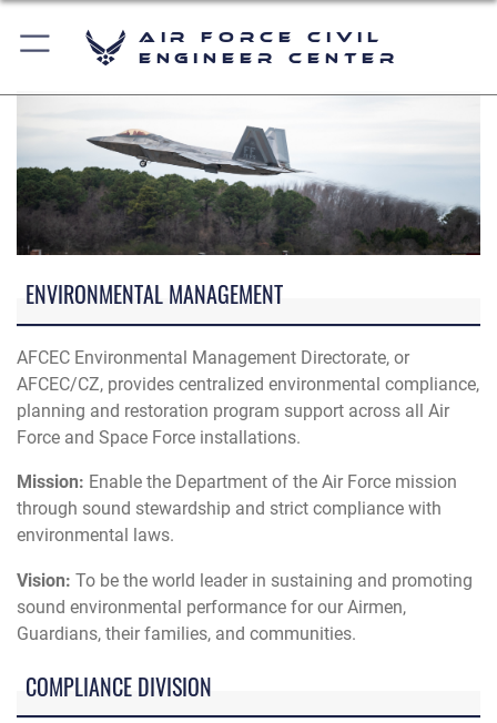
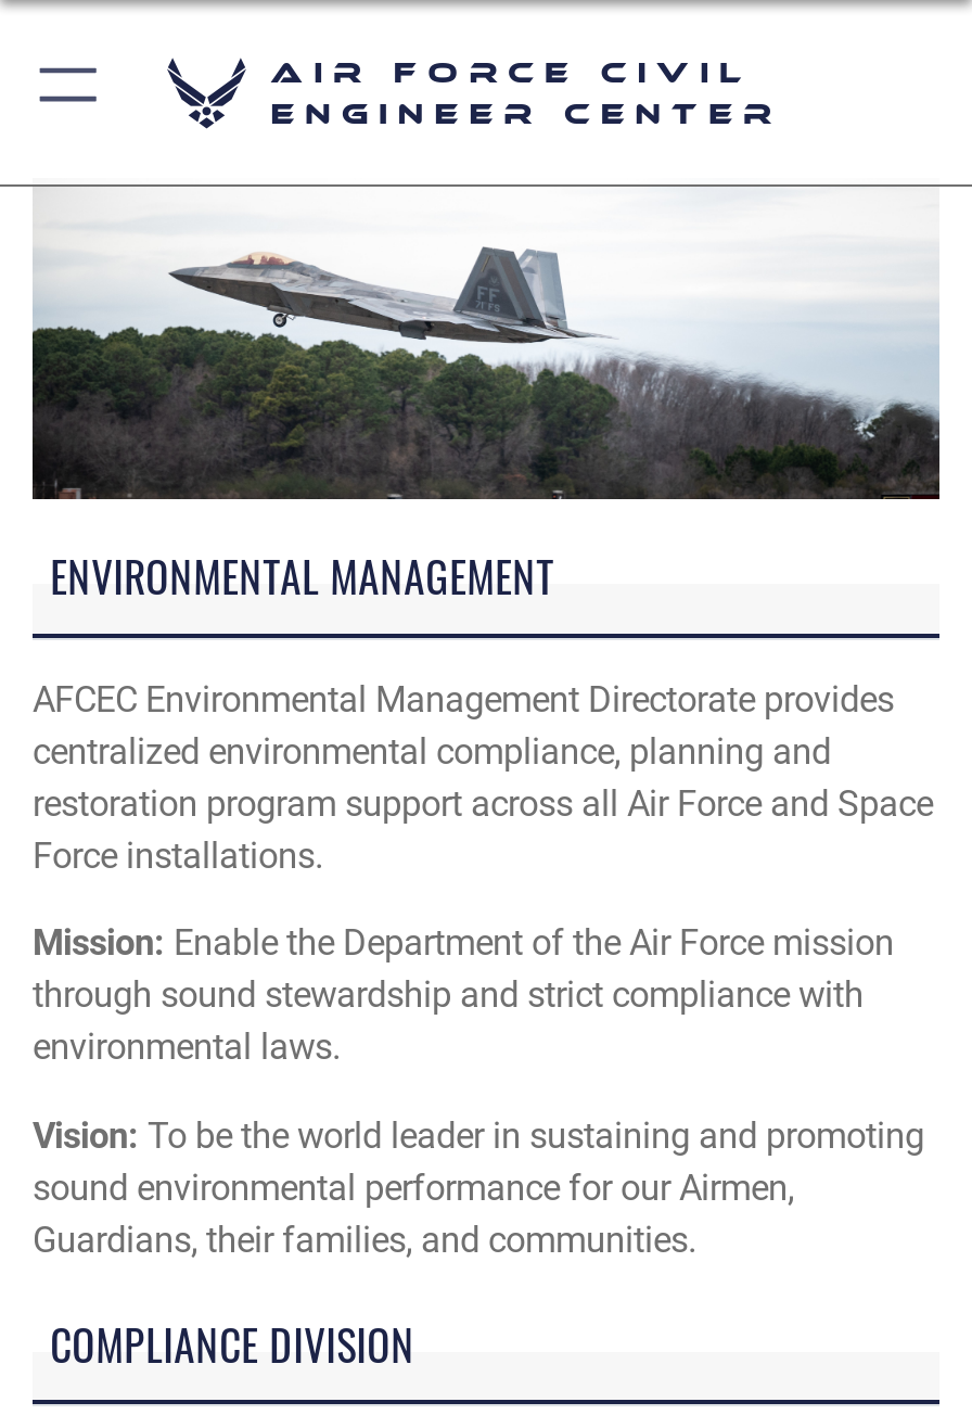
[17,347,479,448] AFCEC Environmental Management Directorate, or | AFCEC/CZ, provides centralized environmental compliance, | planning and restoration program support across all Air | Force and Space Force installations. -> [33,679,933,877] AFCEC Environmental Management Directorate provides | centralized environmental compliance, planning and | restoration program support across all Air Force and Space | Force installations.

